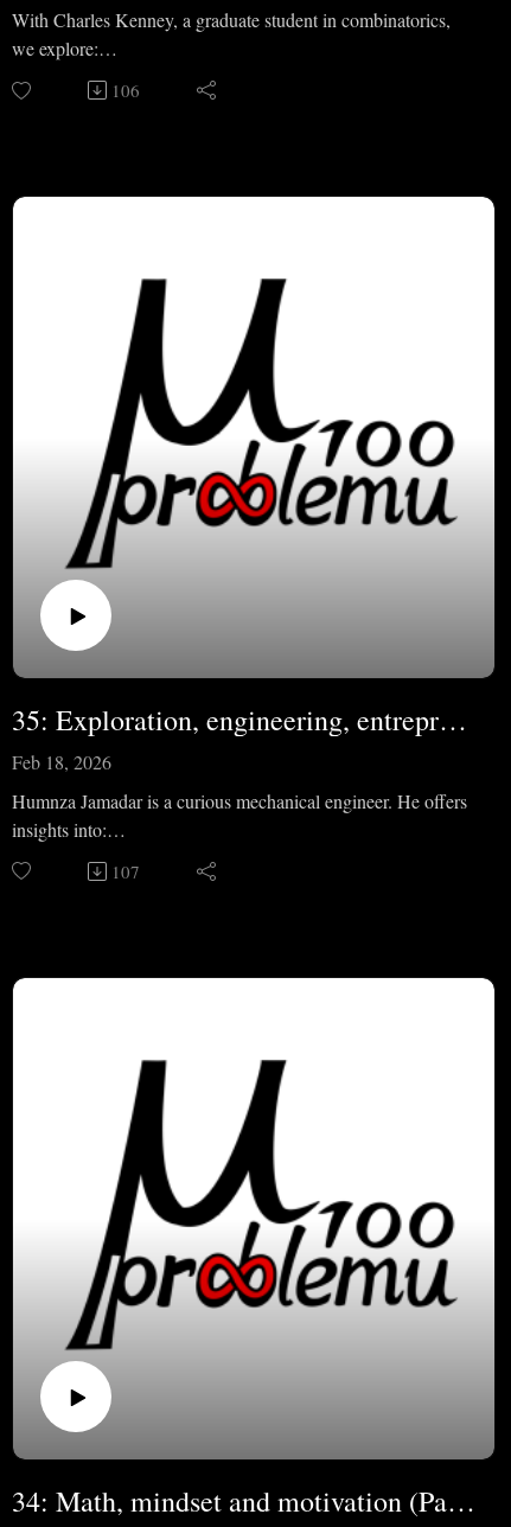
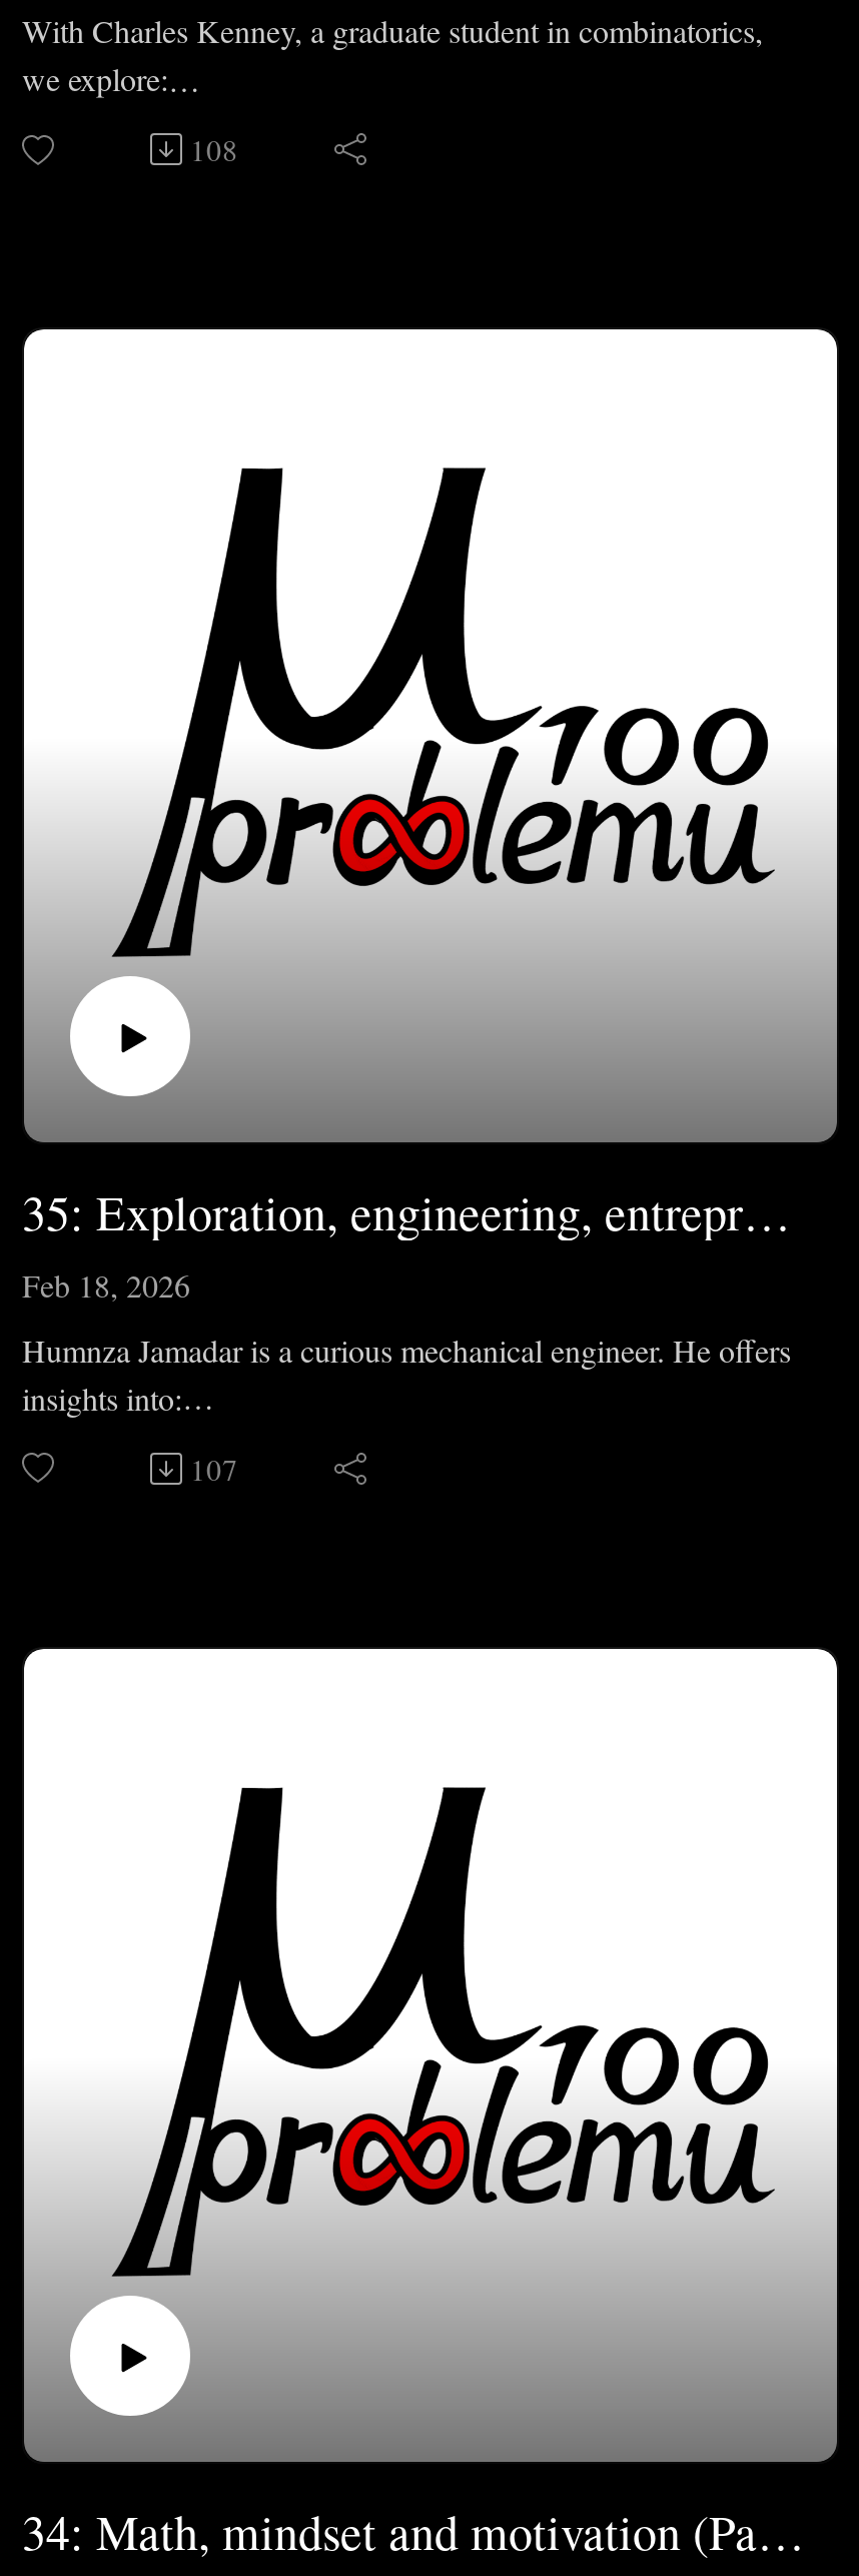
[111,79,140,102] 106 -> [190,130,238,170] 108

